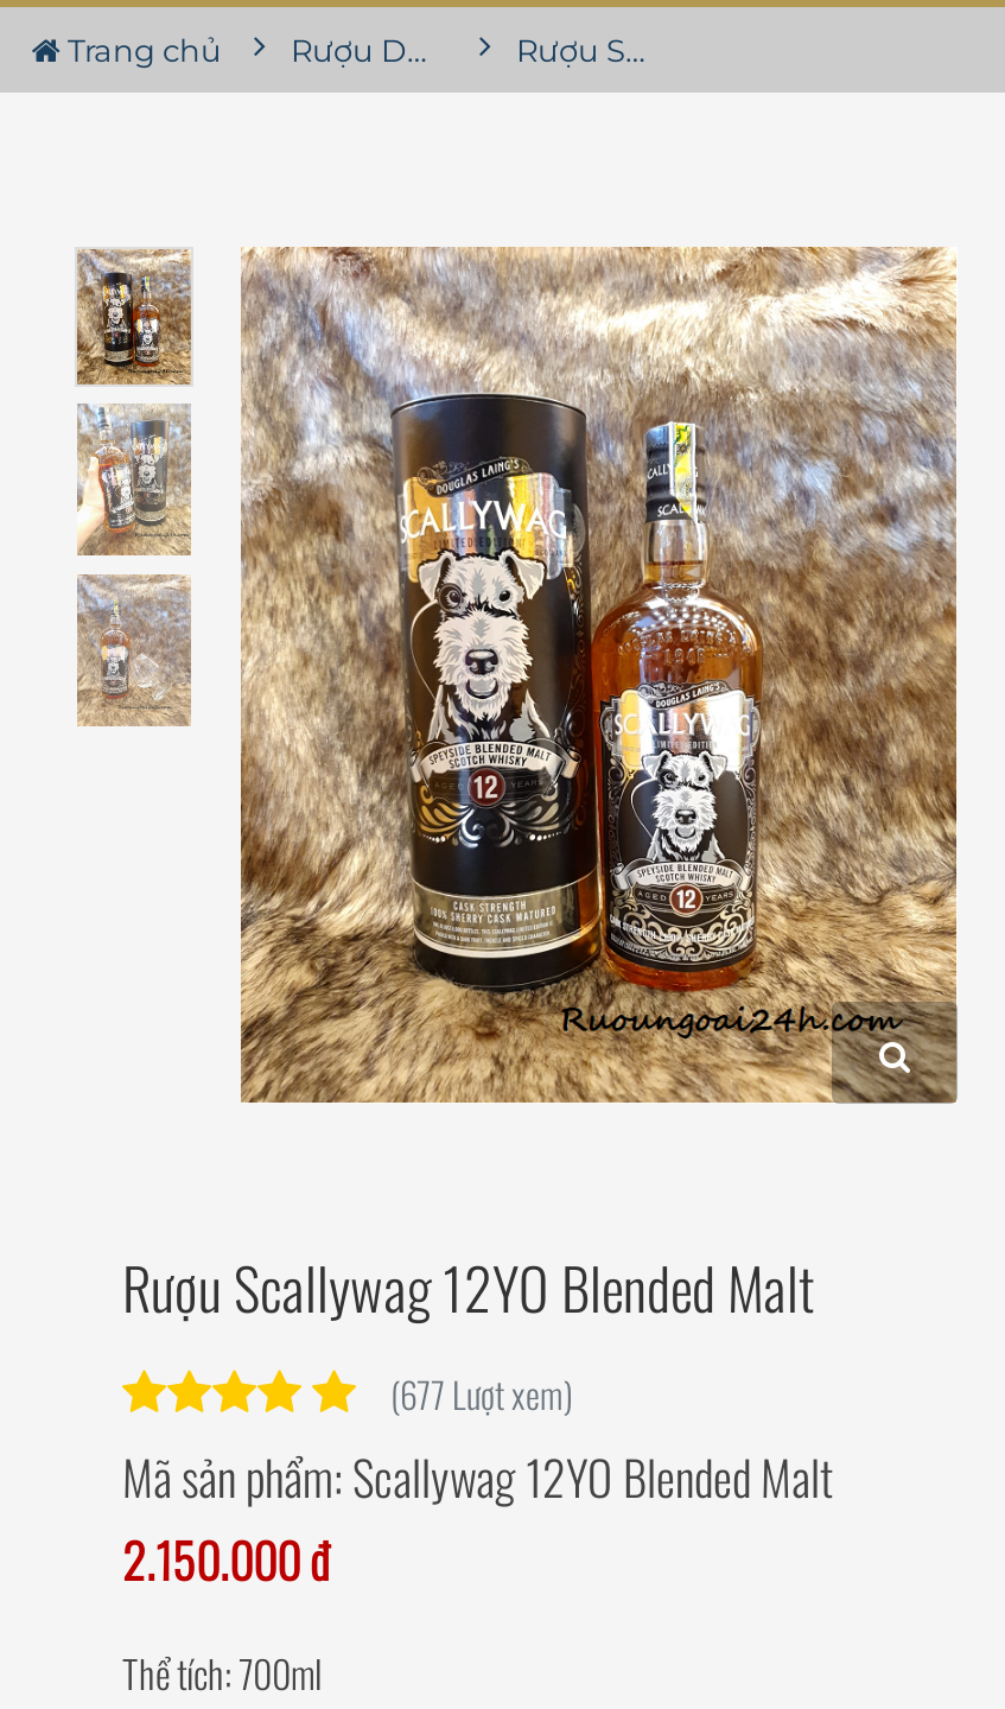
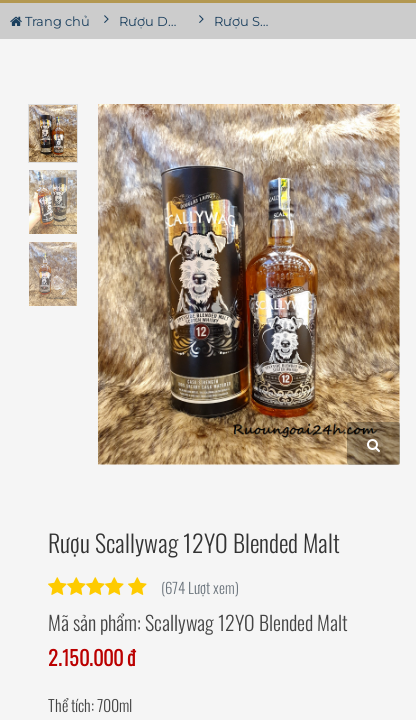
[390,1366,573,1418] (677 Lượt xem) -> [161,575,239,597] (674 Lượt xem)

